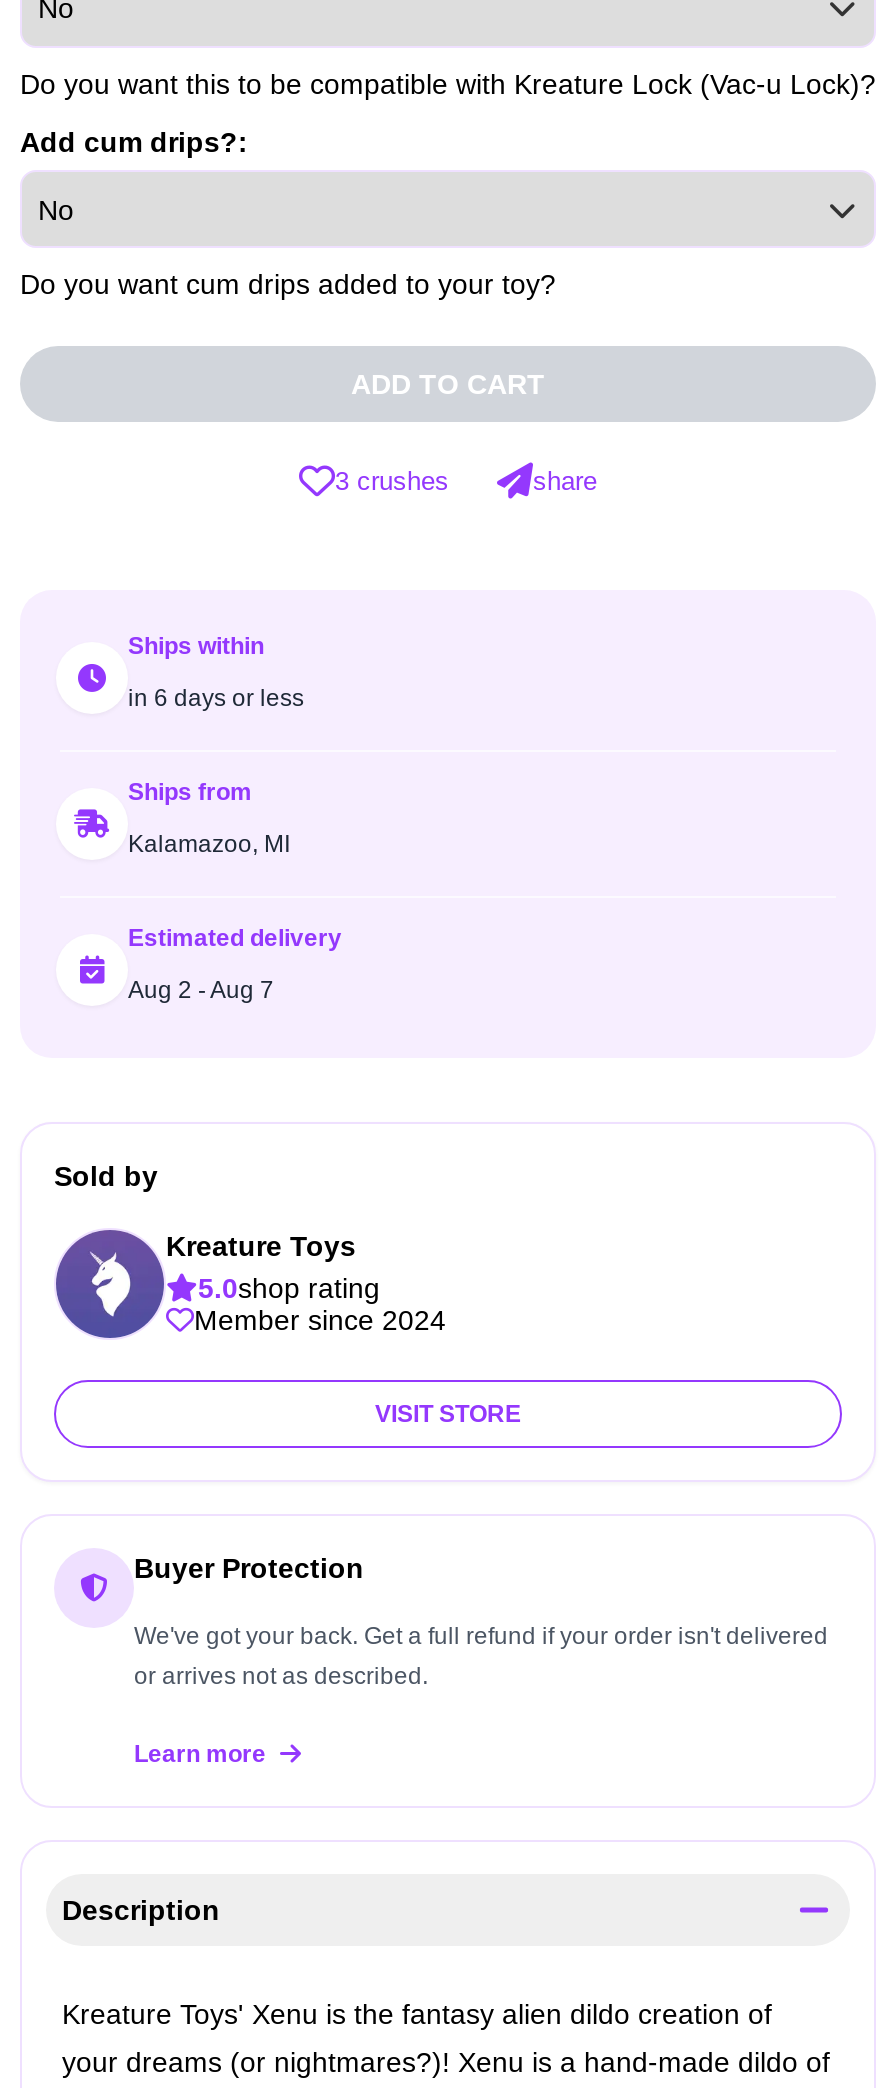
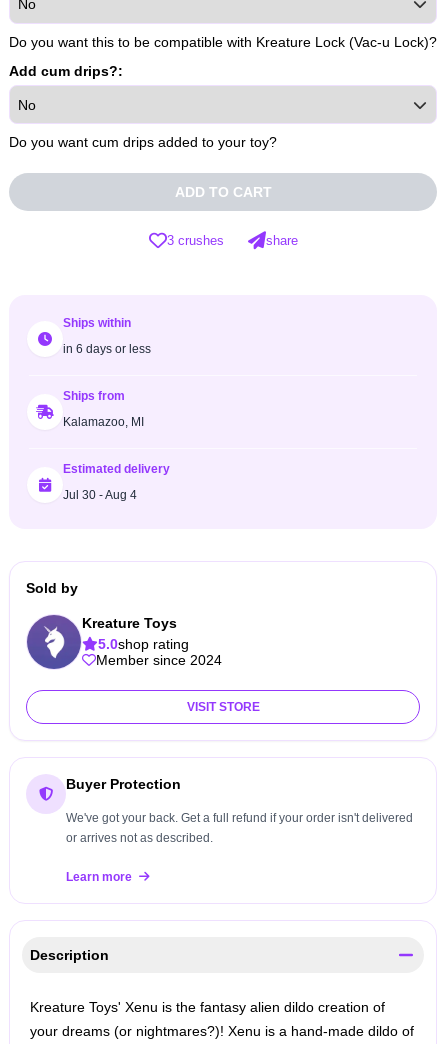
[128,975,274,1003] Aug 2 - Aug 7 -> [63,488,137,502] Jul 30 - Aug 4

